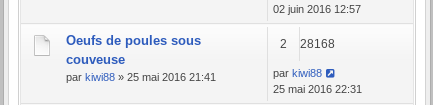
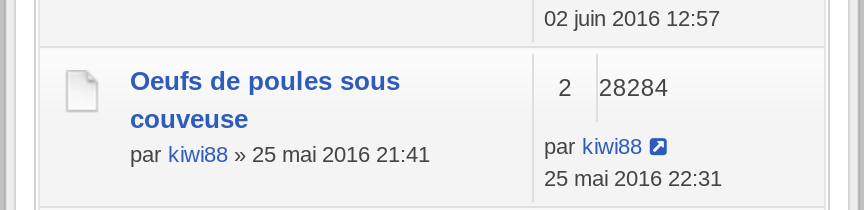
[280,37,335,51] 2 28168 -> [558,74,669,102] 2 28284

